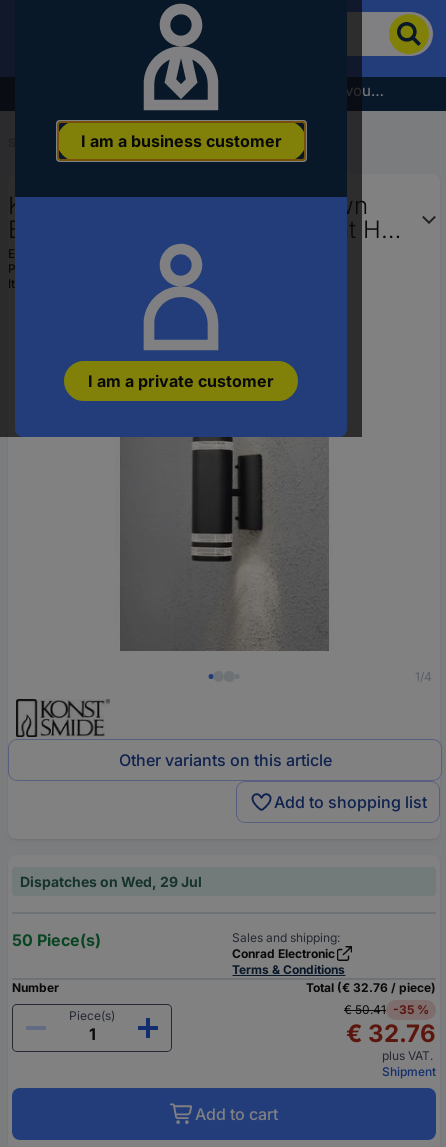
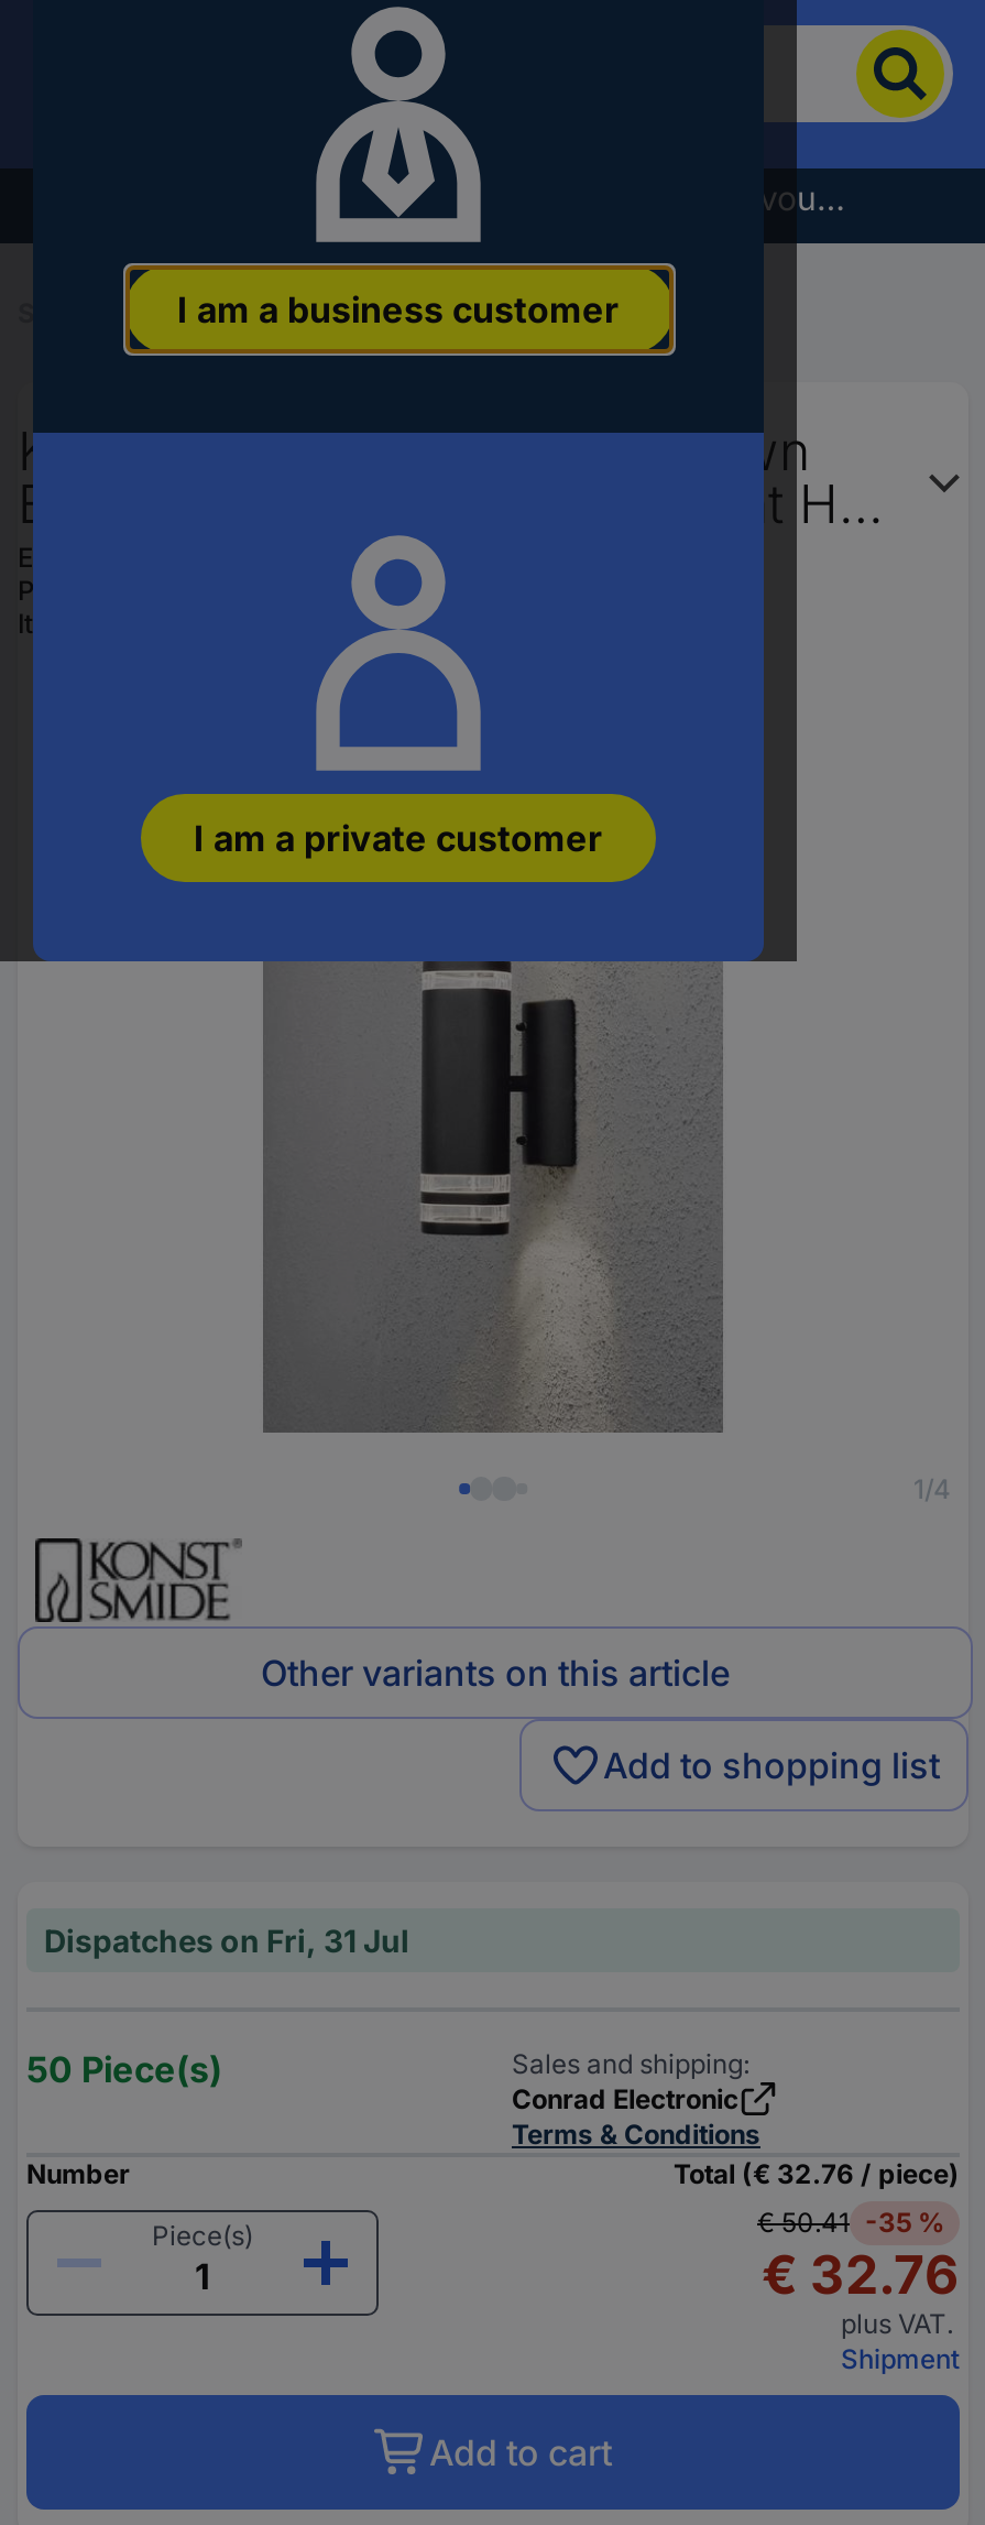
[20,873,202,890] Dispatches on Wed, 29 Jul -> [44,1922,409,1960] Dispatches on Fri, 31 Jul

